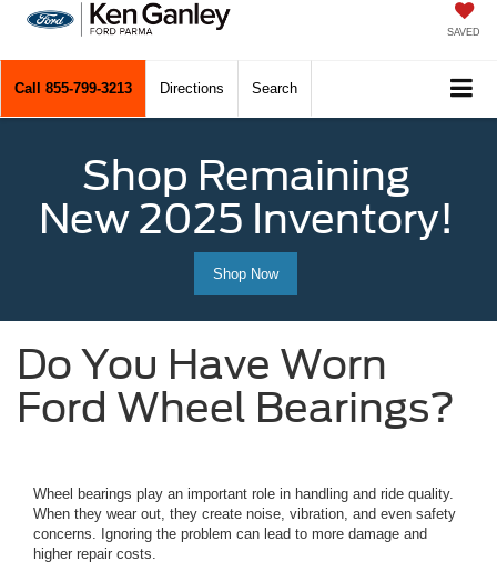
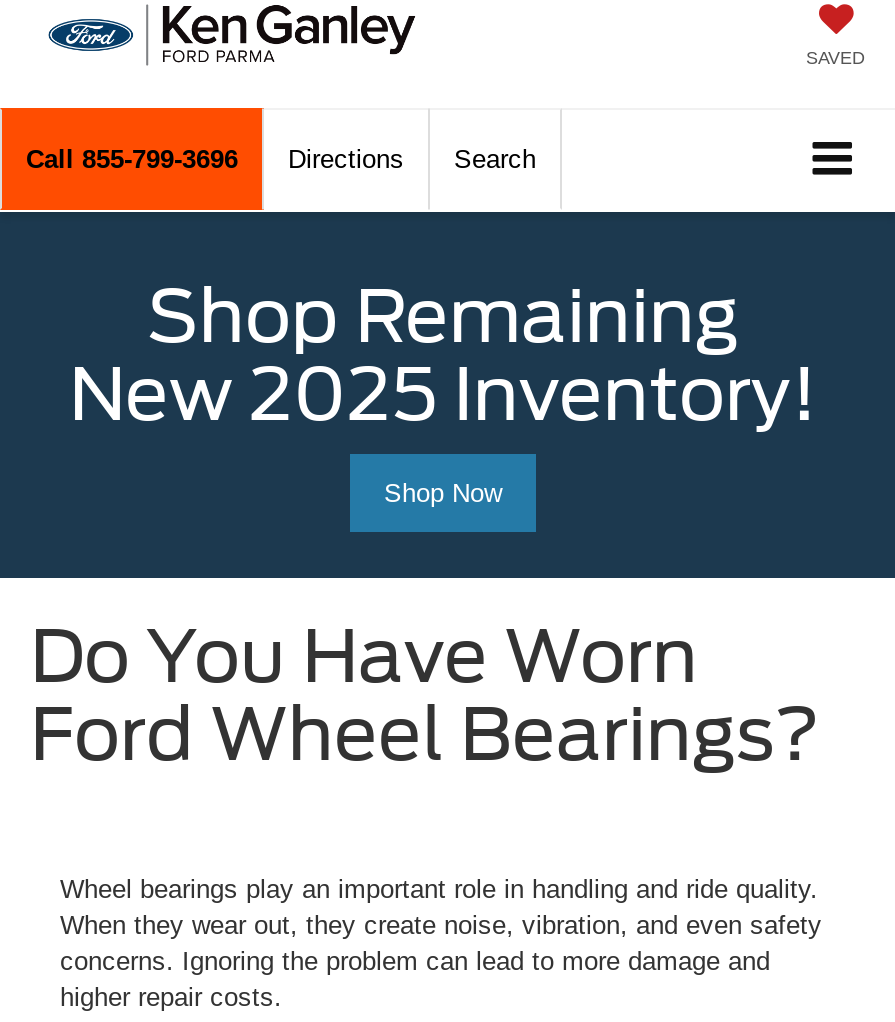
[14,80,297,97] Call 855-799-3213 Directions Search -> [26,144,536,174] Call 855-799-3696 Directions Search

